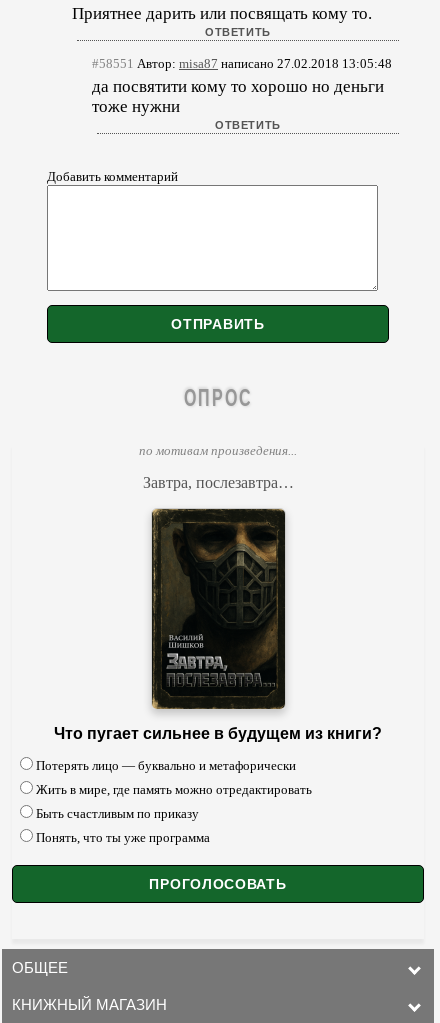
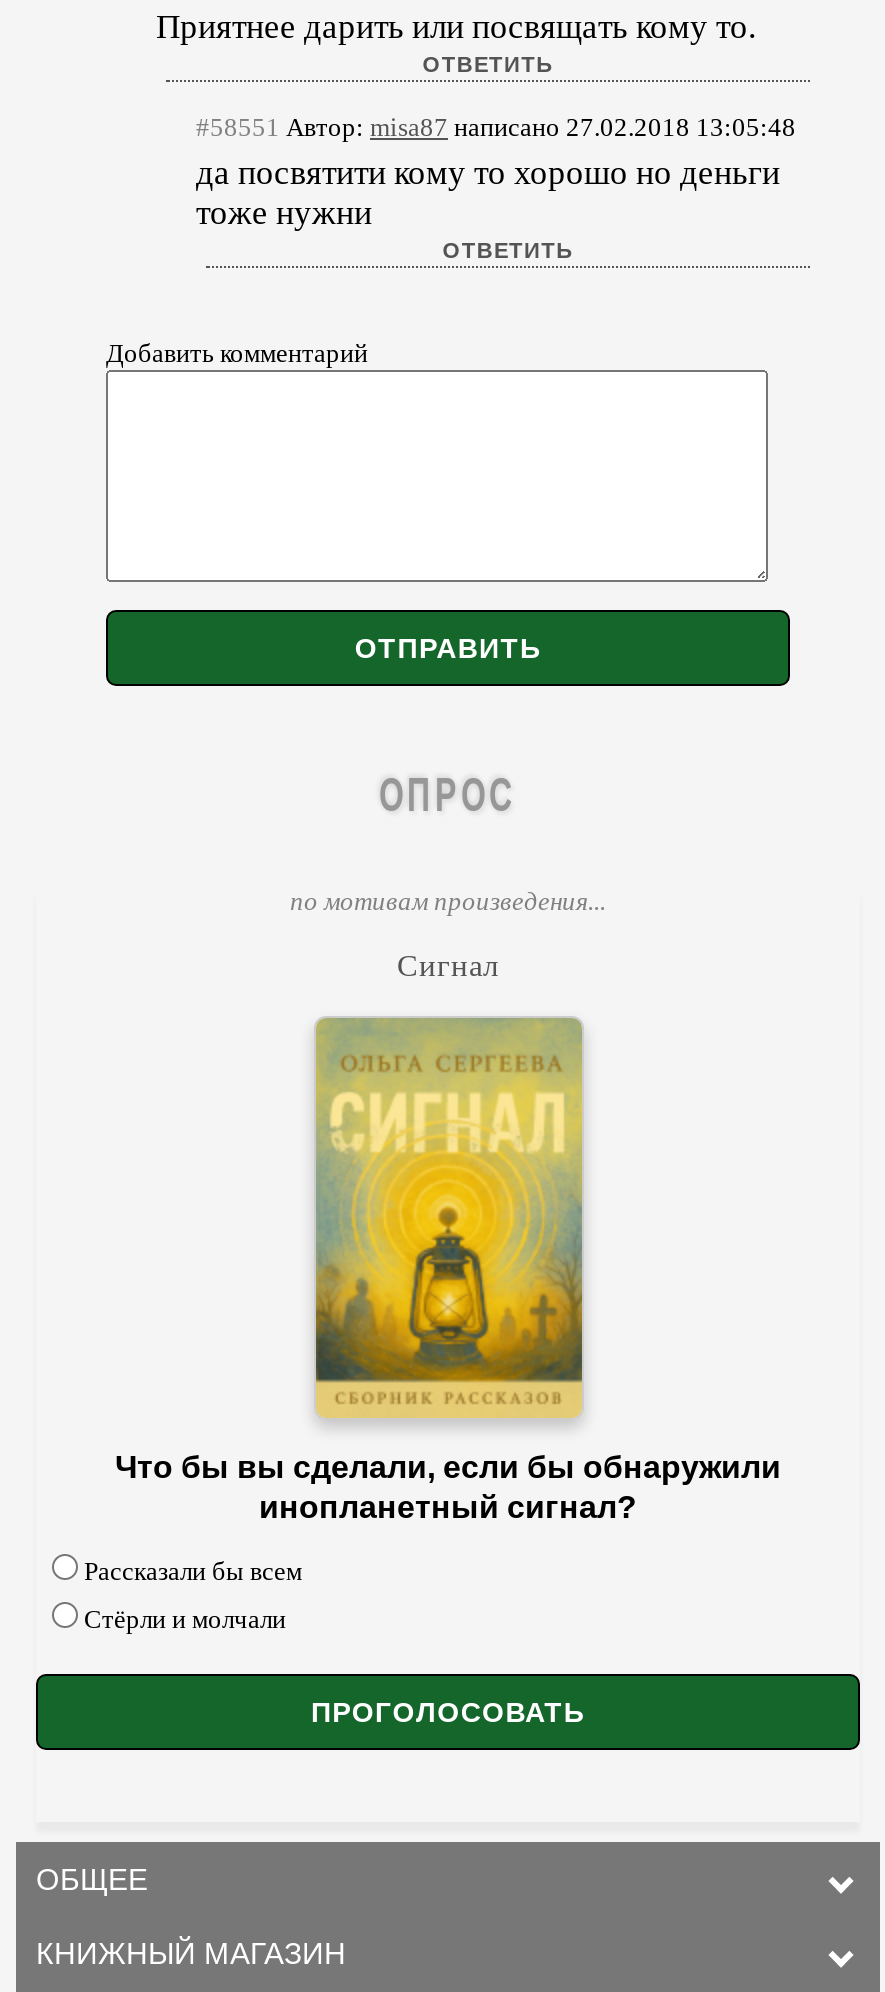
[142,474,293,491] Завтра, послезавтра… -> [397,949,499,983] Сигнал
[36,509,382,845] [image] | Что пугает сильнее в будущем из книги? | Потерять лицо — буквально и метафорически | Жить в мире, где память можно отредактировать | Быть счастливым по приказу | Понять, что ты уже программа -> [84,1016,781,1634] [image] | Что бы вы сделали, если бы обнаружили | инопланетный сигнал? | Рассказали бы всем | Стёрли и молчали

